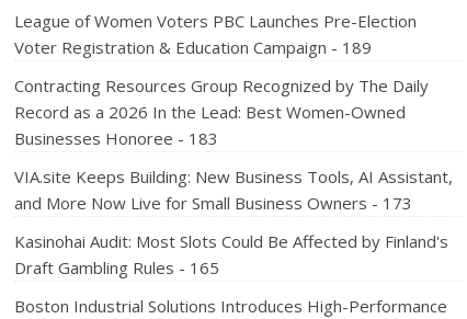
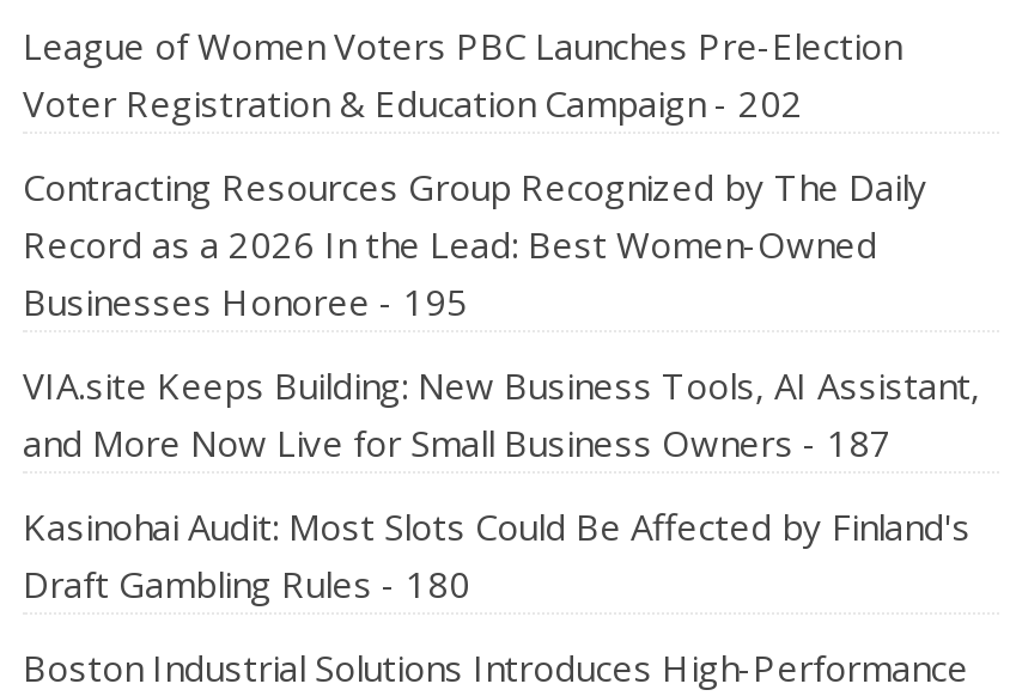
[14,36,372,58] Voter Registration & Education Campaign - 189 -> [23,79,803,127] Voter Registration & Education Campaign - 202
[14,127,218,149] Businesses Honoree - 183 -> [23,277,468,325] Businesses Honoree - 195
[14,192,412,214] and More Now Live for Small Business Owners - 173 -> [23,419,892,466] and More Now Live for Small Business Owners - 187
[14,257,219,278] Draft Gambling Rules - 165 -> [23,560,470,608] Draft Gambling Rules - 180

